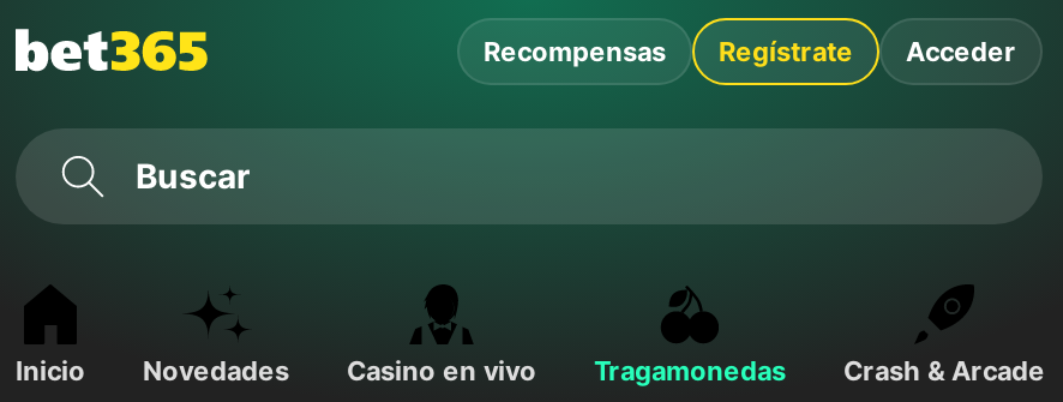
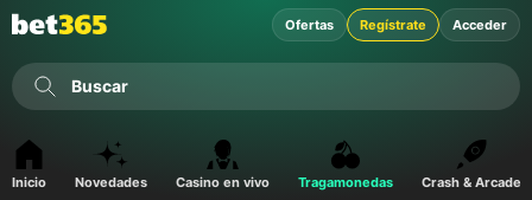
[484,34,666,67] Recompensas -> [285,16,334,33] Ofertas

